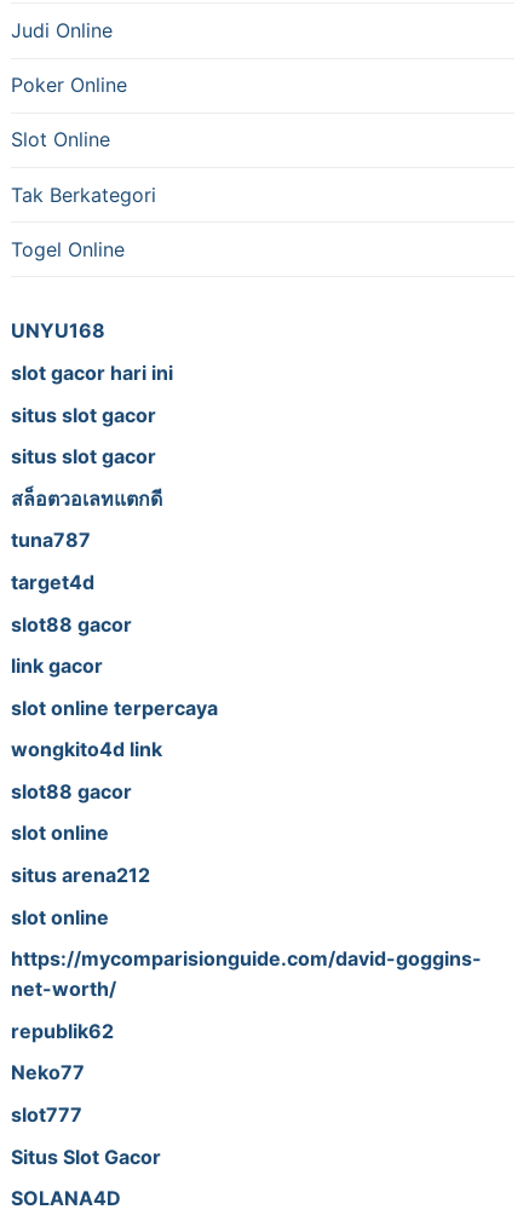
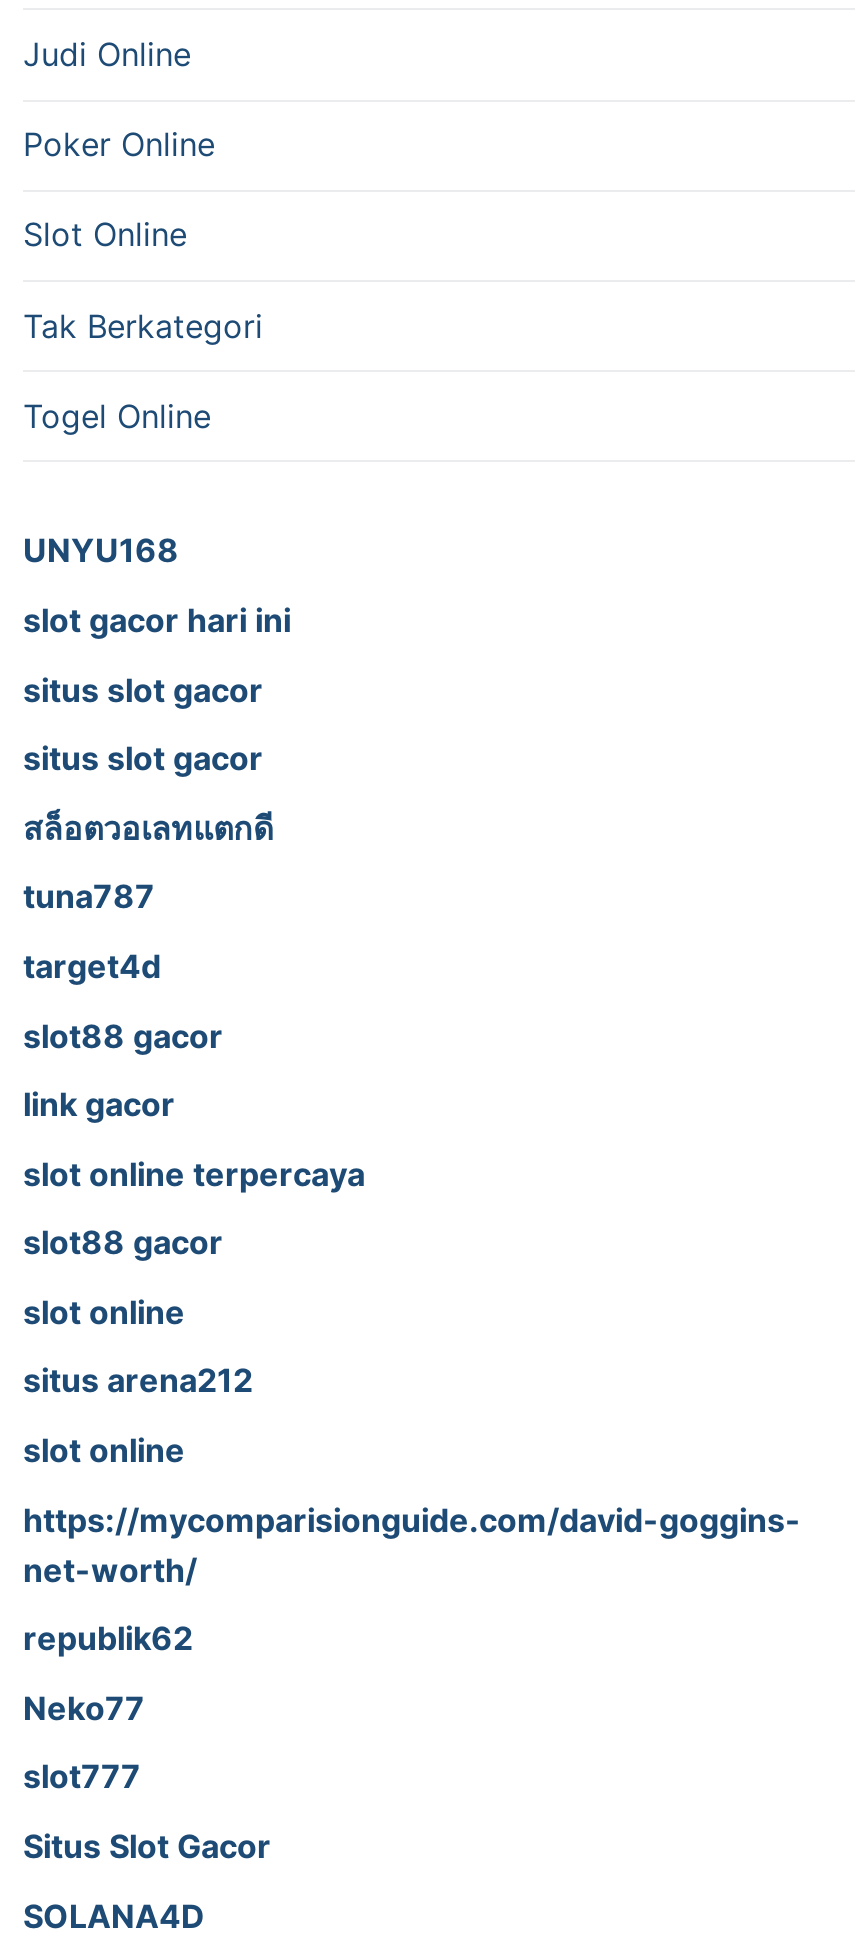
[11,737,162,762] wongkito4d link -> none

